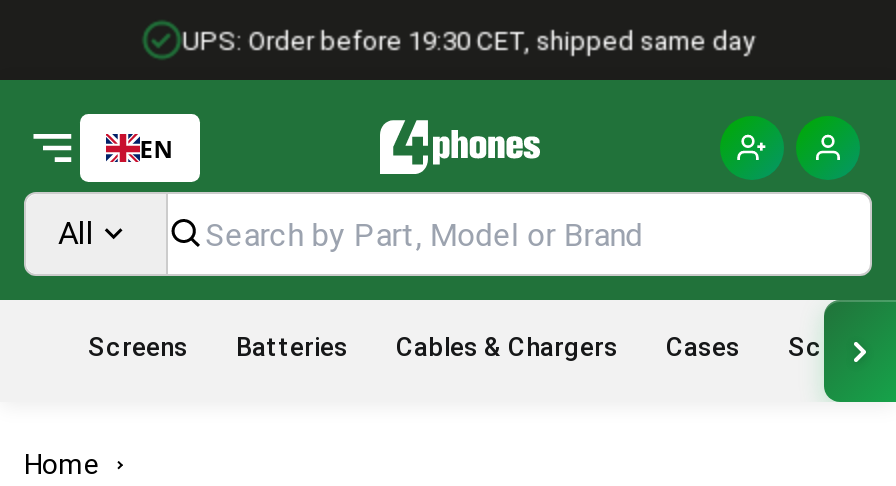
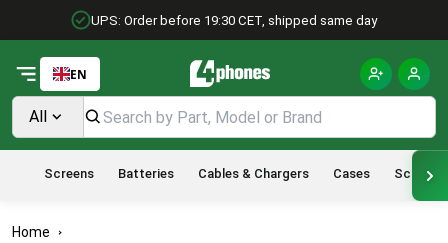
[162,25,774,55] PostNL: Order before 19:30 CET, shipped same day. -> [91,12,377,27] UPS: Order before 19:30 CET, shipped same day

